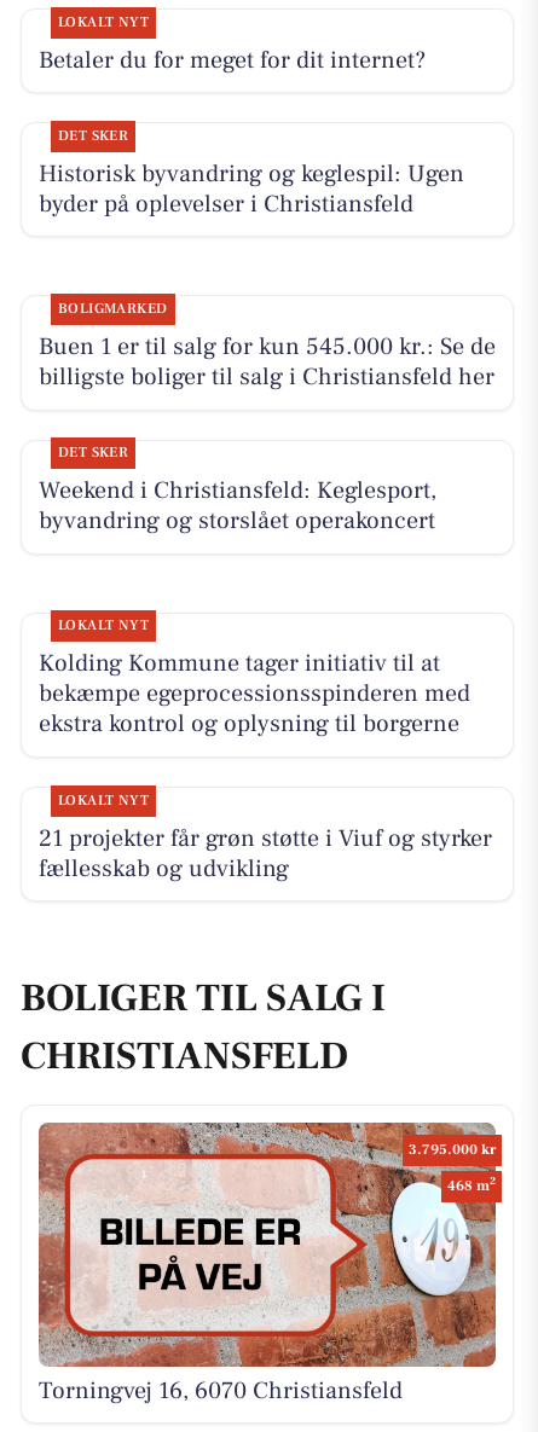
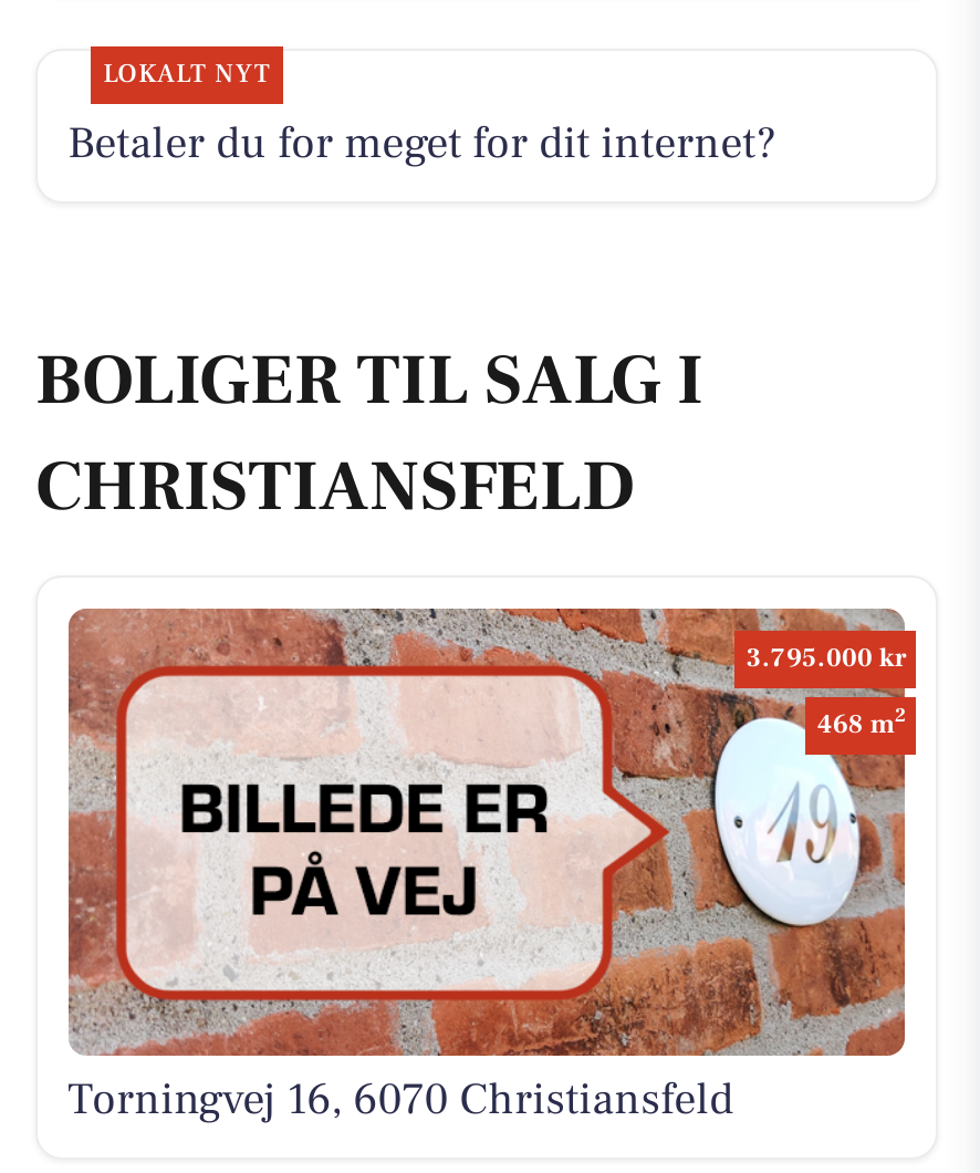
[38,127,464,220] DET SKER | Historisk byvandring og keglespil: Ugen | byder på oplevelser i Christiansfeld -> none
[38,300,495,537] BOLIGMARKED | Buen 1 er til salg for kun 545.000 kr.: Se de | billigste boliger til salg i Christiansfeld her | DET SKER | Weekend i Christiansfeld: Keglesport, | byvandring og storslået operakoncert -> none
[38,617,492,884] LOKALT NYT | Kolding Kommune tager initiativ til at | bekæmpe egeprocessionsspinderen med | ekstra kontrol og oplysning til borgerne | LOKALT NYT | 21 projekter får grøn støtte i Viuf og styrker | fællesskab og udvikling -> none

